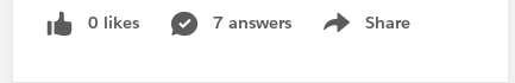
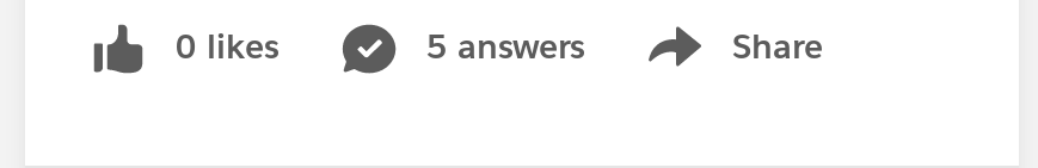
[213,12,291,33] 7 answers -> [426,25,584,68] 5 answers

